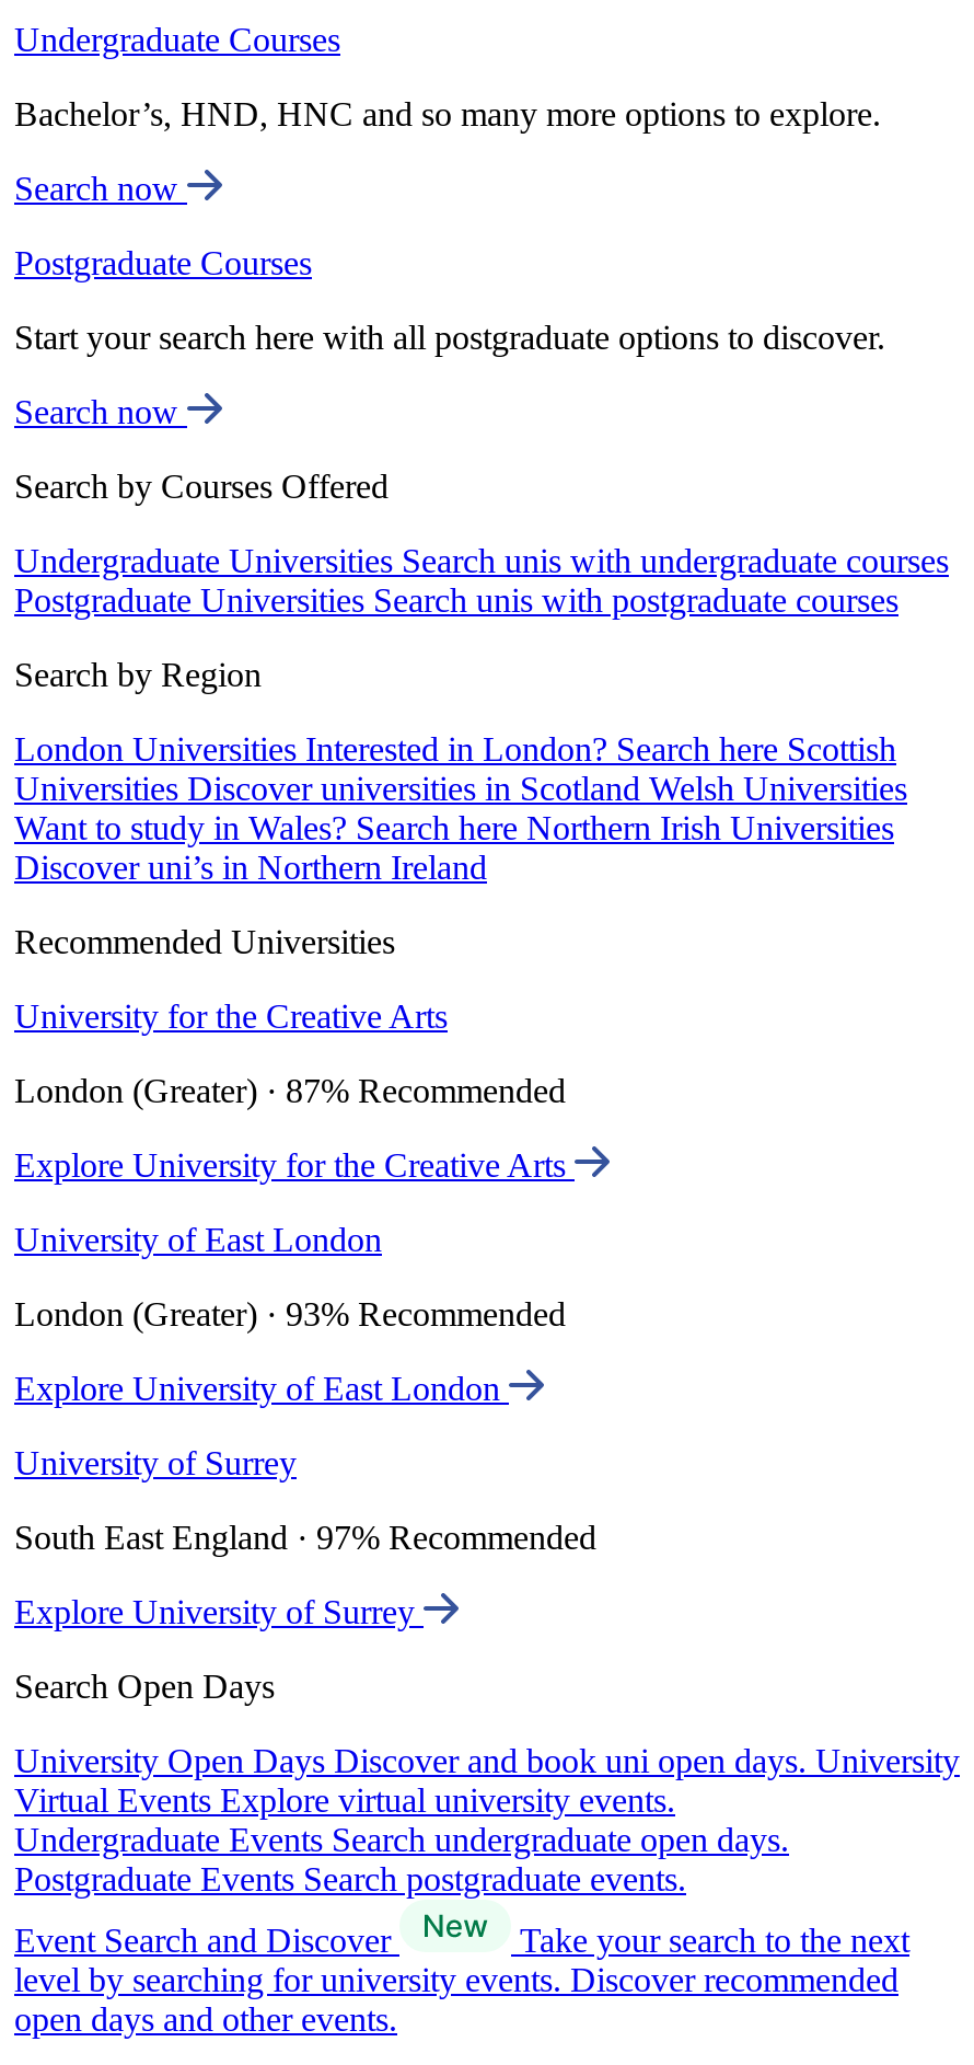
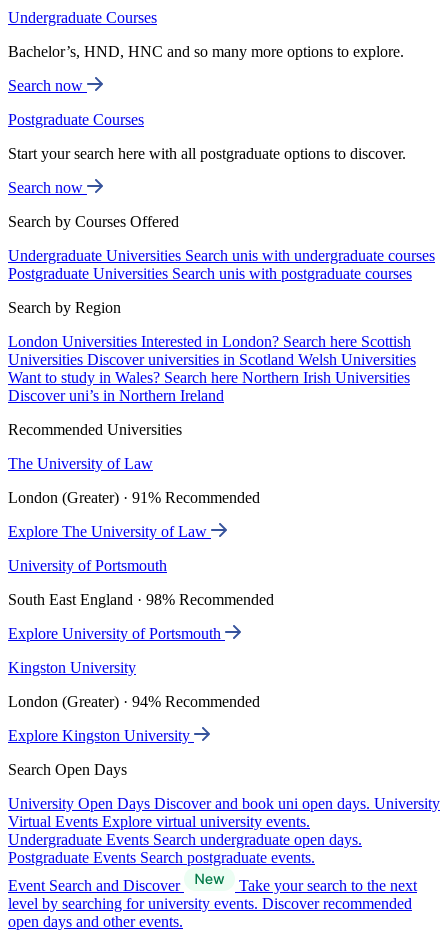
[14,998,448,1035] University for the Creative Arts -> [8,455,153,472] The University of Law
[14,1072,566,1109] London (Greater) · 87% Recommended -> [8,489,260,506] London (Greater) · 91% Recommended
[14,1147,575,1184] Explore University for the Creative Arts -> [8,523,211,540] Explore The University of Law
[14,1221,382,1258] University of East London -> [8,557,167,574] University of Portsmouth
[14,1295,566,1333] London (Greater) · 93% Recommended -> [8,591,274,608] South East England · 98% Recommended
[14,1370,509,1407] Explore University of East London -> [8,625,225,642] Explore University of Portsmouth
[14,1444,297,1482] University of Surrey -> [8,659,136,676] Kingston University
[14,1519,596,1556] South East England · 97% Recommended -> [8,693,260,710] London (Greater) · 94% Recommended
[14,1593,424,1631] Explore University of Surrey -> [8,727,194,744] Explore Kingston University

